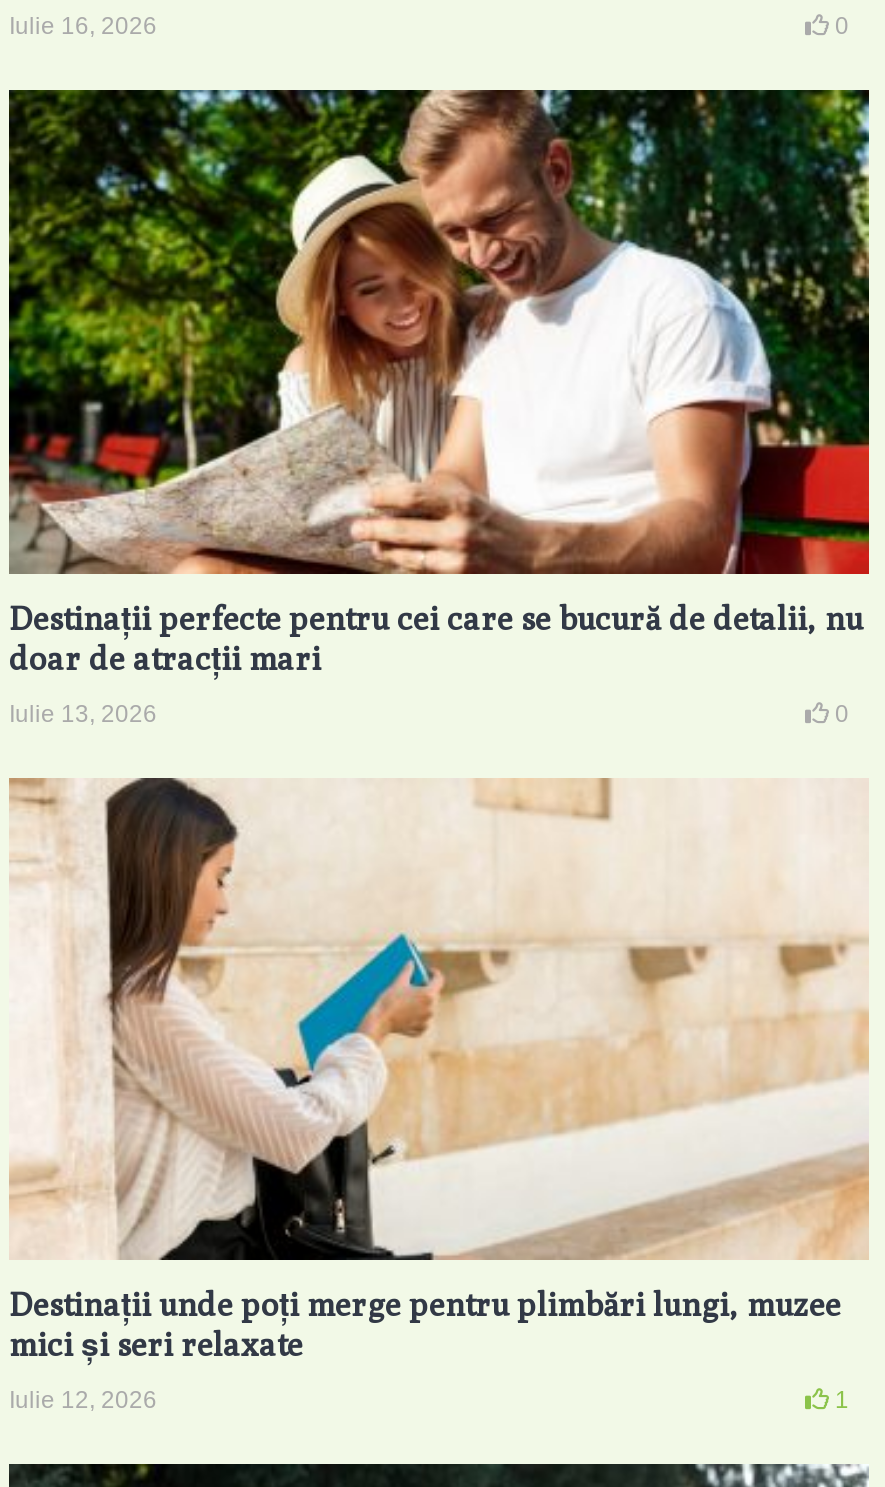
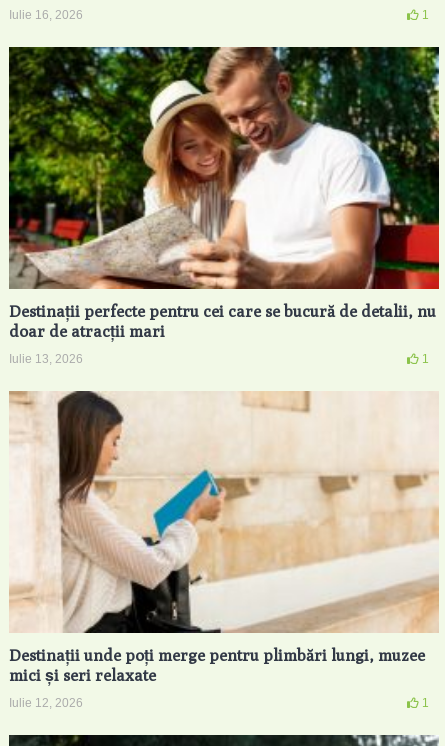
[835,13,849,41] 0 -> [422,8,429,22] 1
[835,700,849,728] 0 -> [422,352,429,366] 1

